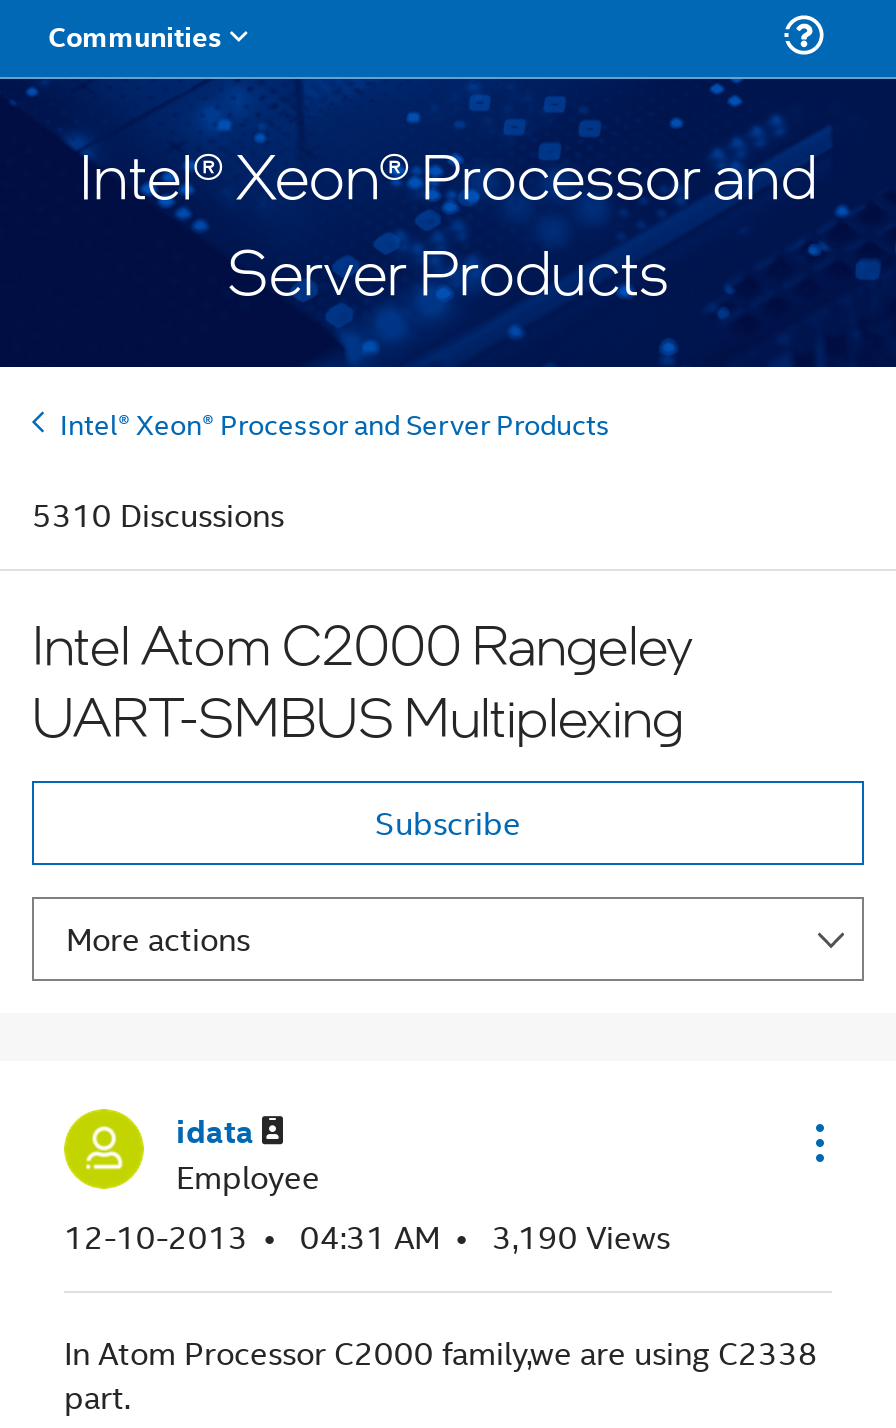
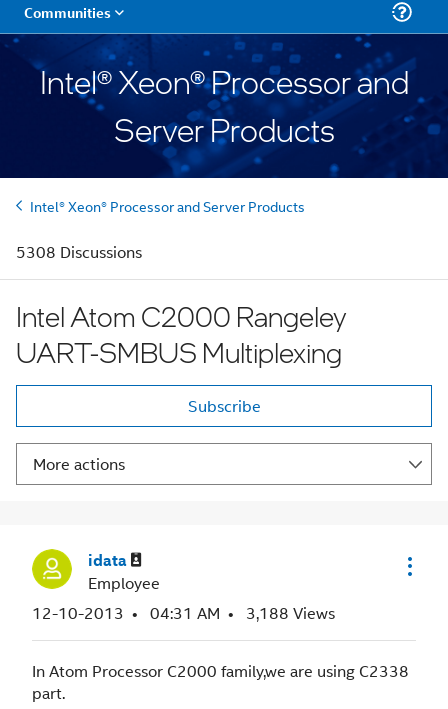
[32,491,284,537] 5310 Discussions -> [16,240,142,263] 5308 Discussions
[64,1213,670,1259] 12-10-2013 04:31 AM 3,190 Views -> [32,601,335,624] 12-10-2013 04:31 AM 3,188 Views

